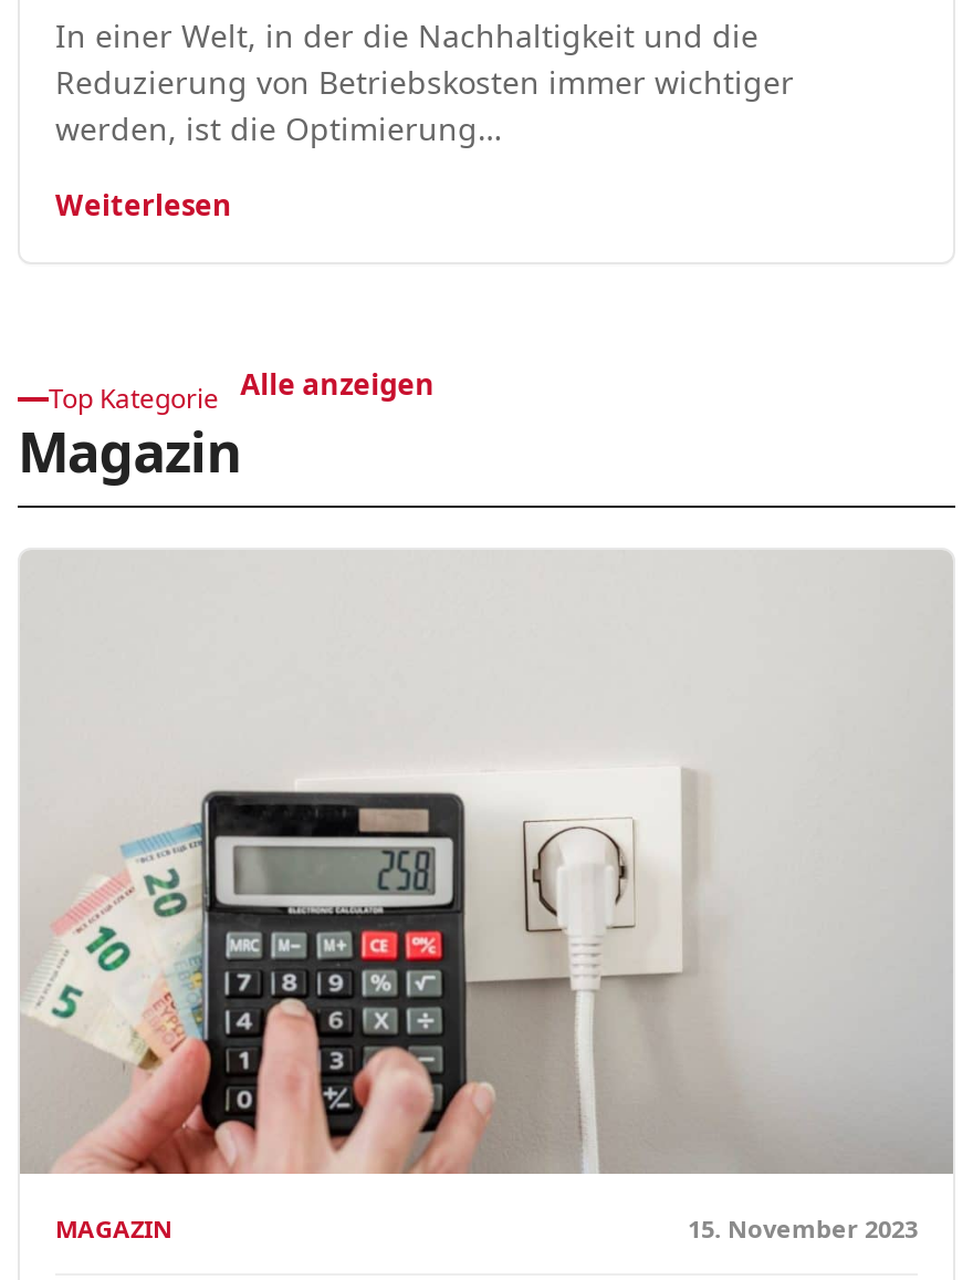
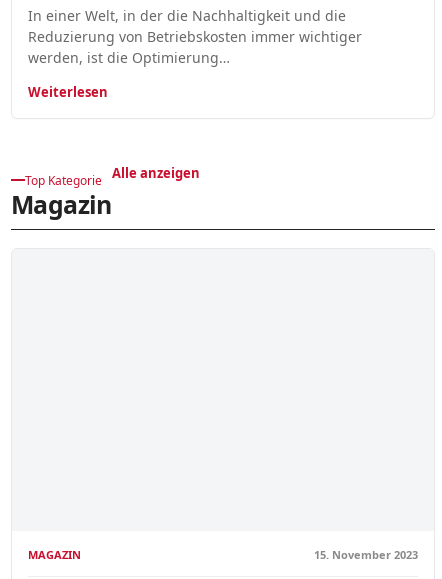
[20,551,953,1177] [image] -> none

